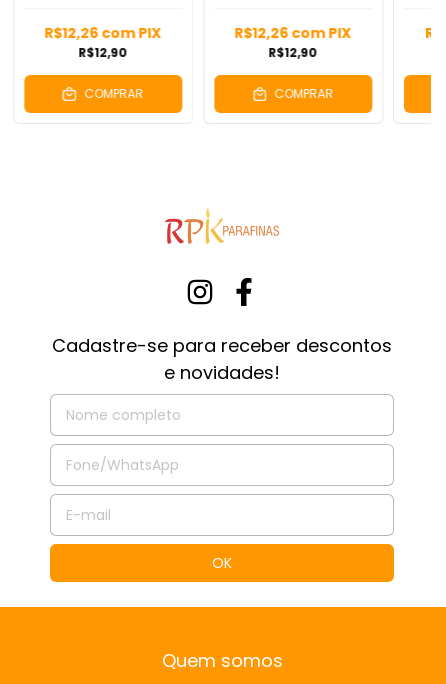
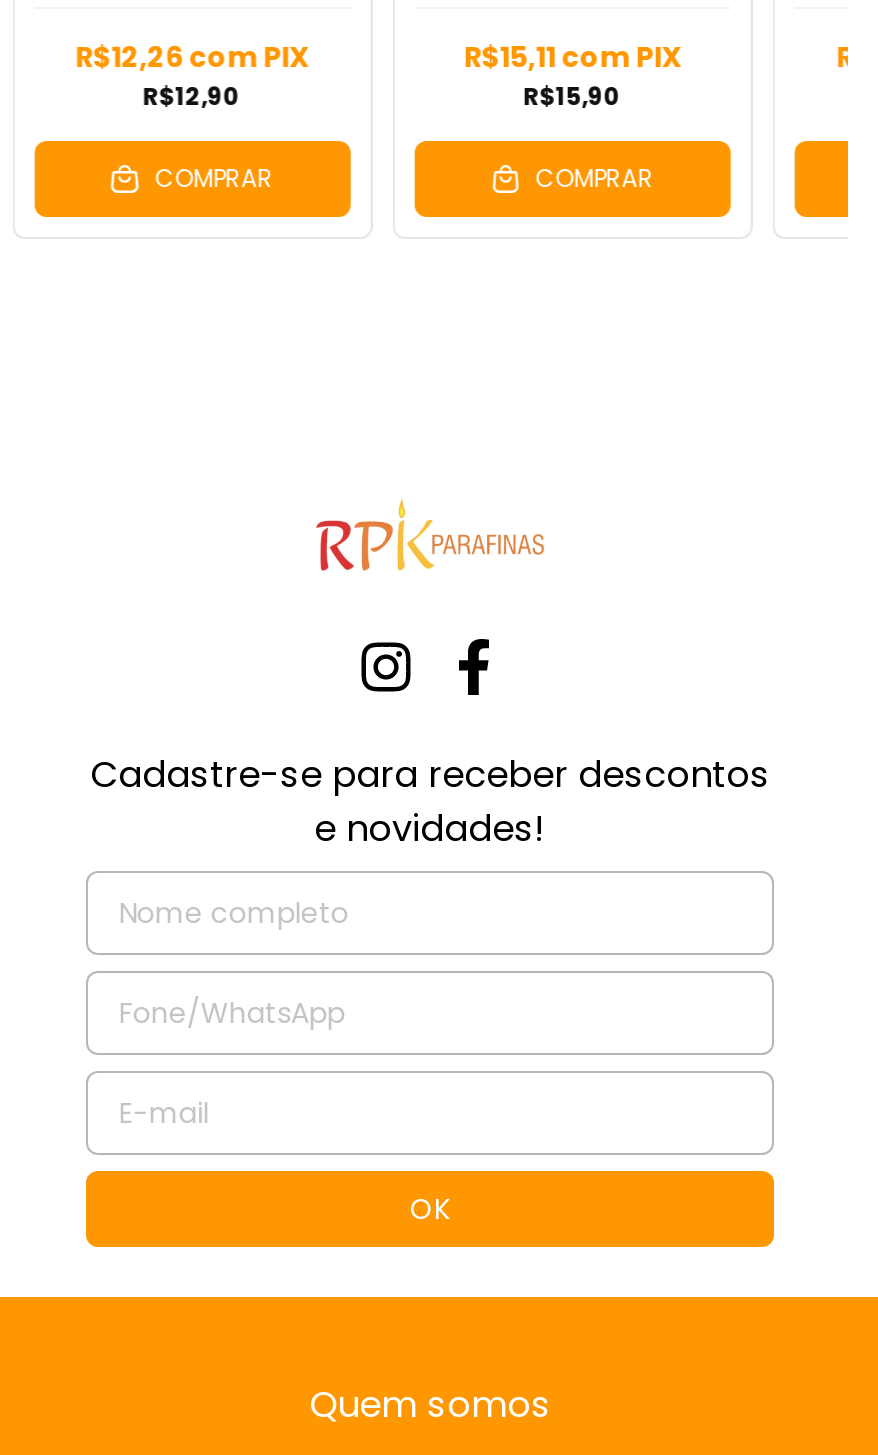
[235,23,352,43] R$12,26 com PIX -> [464,38,682,78] R$15,11 com PIX
[269,44,318,61] R$12,90 -> [524,80,622,114] R$15,90

